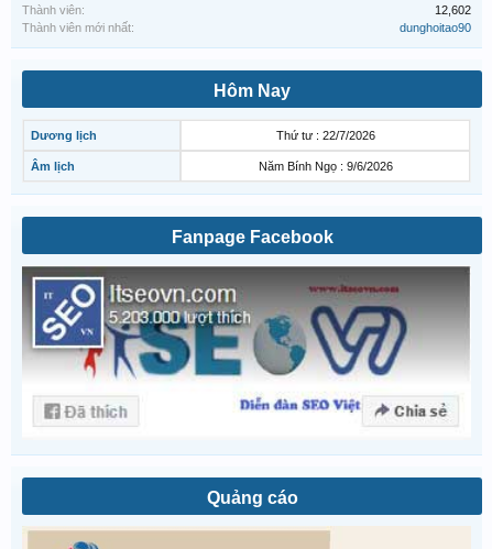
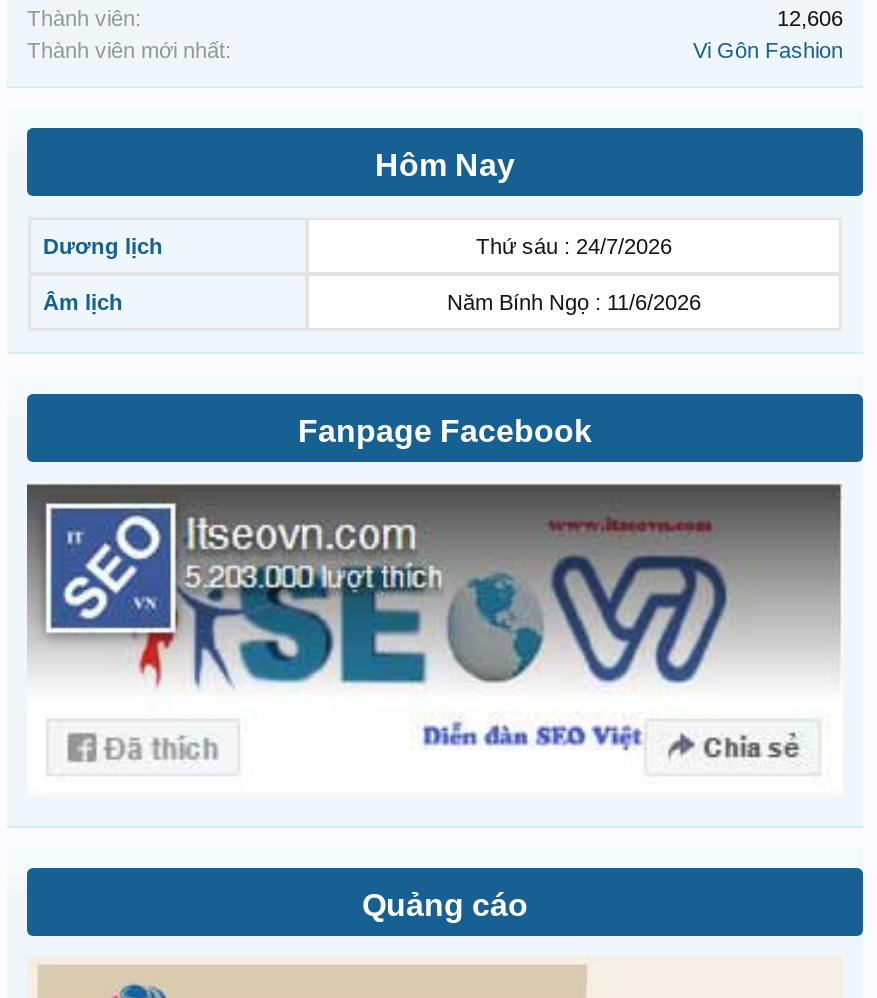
[435,3,471,17] 12,602 -> [777,6,843,30] 12,606
[400,21,471,34] dunghoitao90 -> [693,38,843,62] Vi Gôn Fashion
[276,129,375,142] Thứ tư : 22/7/2026 -> [476,234,672,258] Thứ sáu : 24/7/2026
[258,160,392,173] Năm Bính Ngọ : 9/6/2026 -> [447,290,701,314] Năm Bính Ngọ : 11/6/2026

